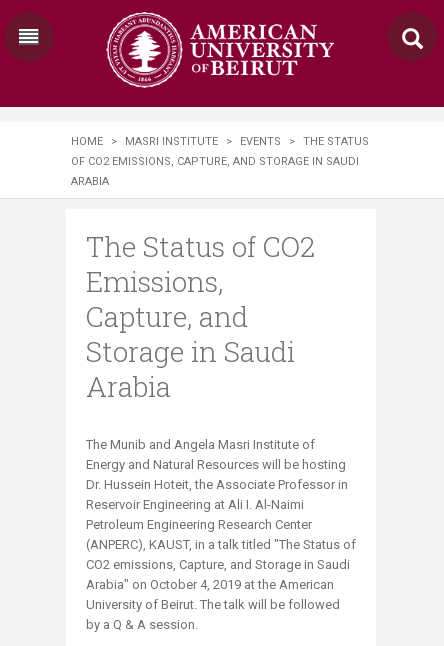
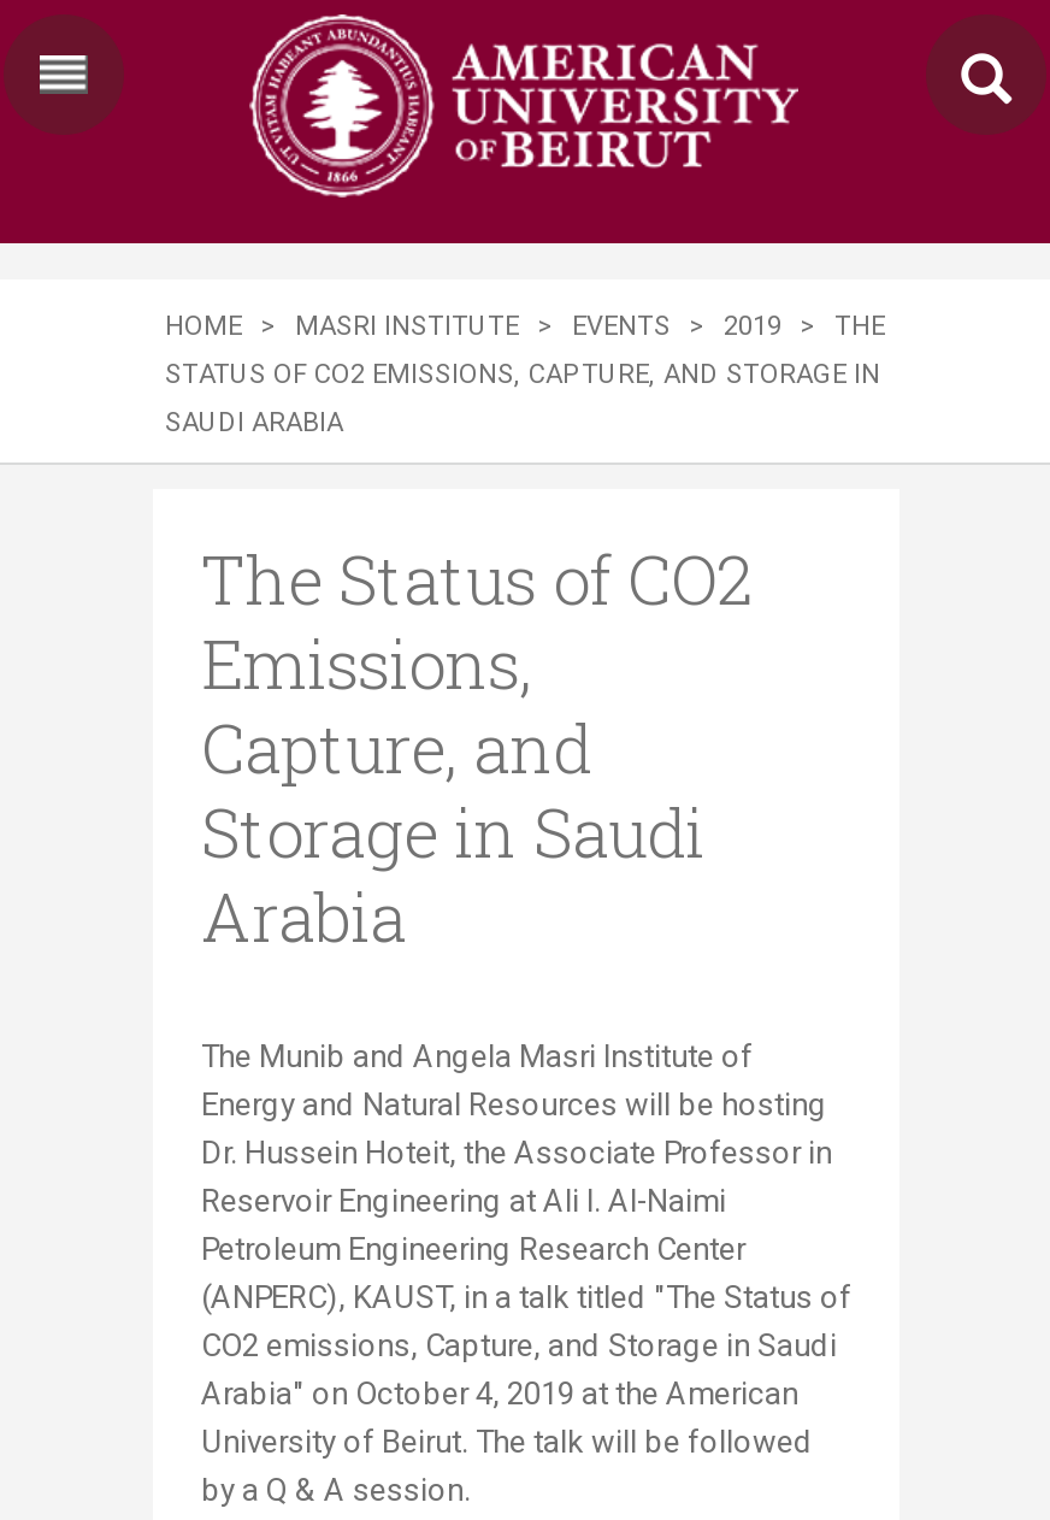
[71,135,369,148] HOME > MASRI INSTITUTE > EVENTS > THE STATUS -> [165,311,885,342] HOME > MASRI INSTITUTE > EVENTS > 2019 > THE
[71,155,359,168] OF CO2 EMISSIONS, CAPTURE, AND STORAGE IN SAUDI -> [165,359,880,390] STATUS OF CO2 EMISSIONS, CAPTURE, AND STORAGE IN
[71,175,109,188] ARABIA -> [165,407,343,438] SAUDI ARABIA

